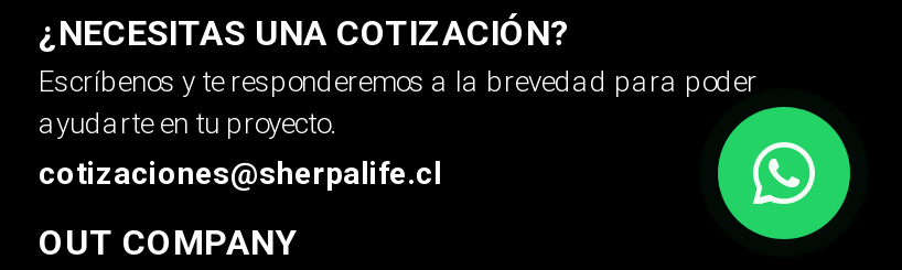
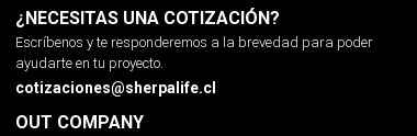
[716,105,852,241] [image] -> none

